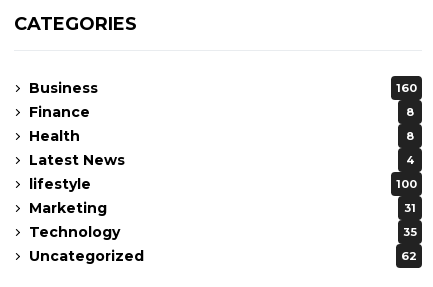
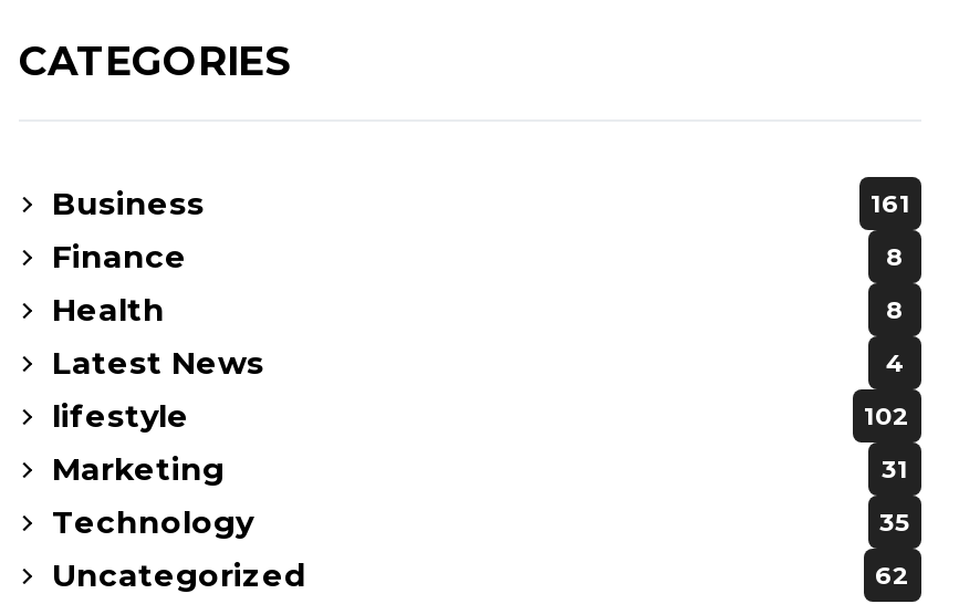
[396,81,417,95] 160 -> [871,188,910,219] 161
[396,177,417,191] 100 -> [864,400,910,431] 102

